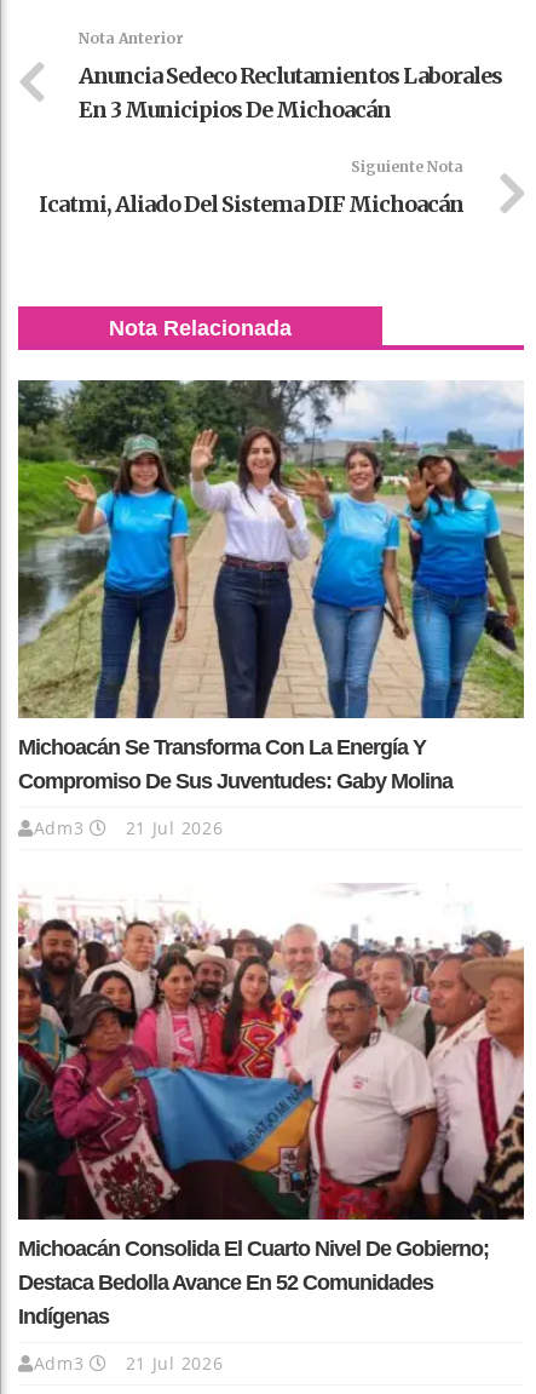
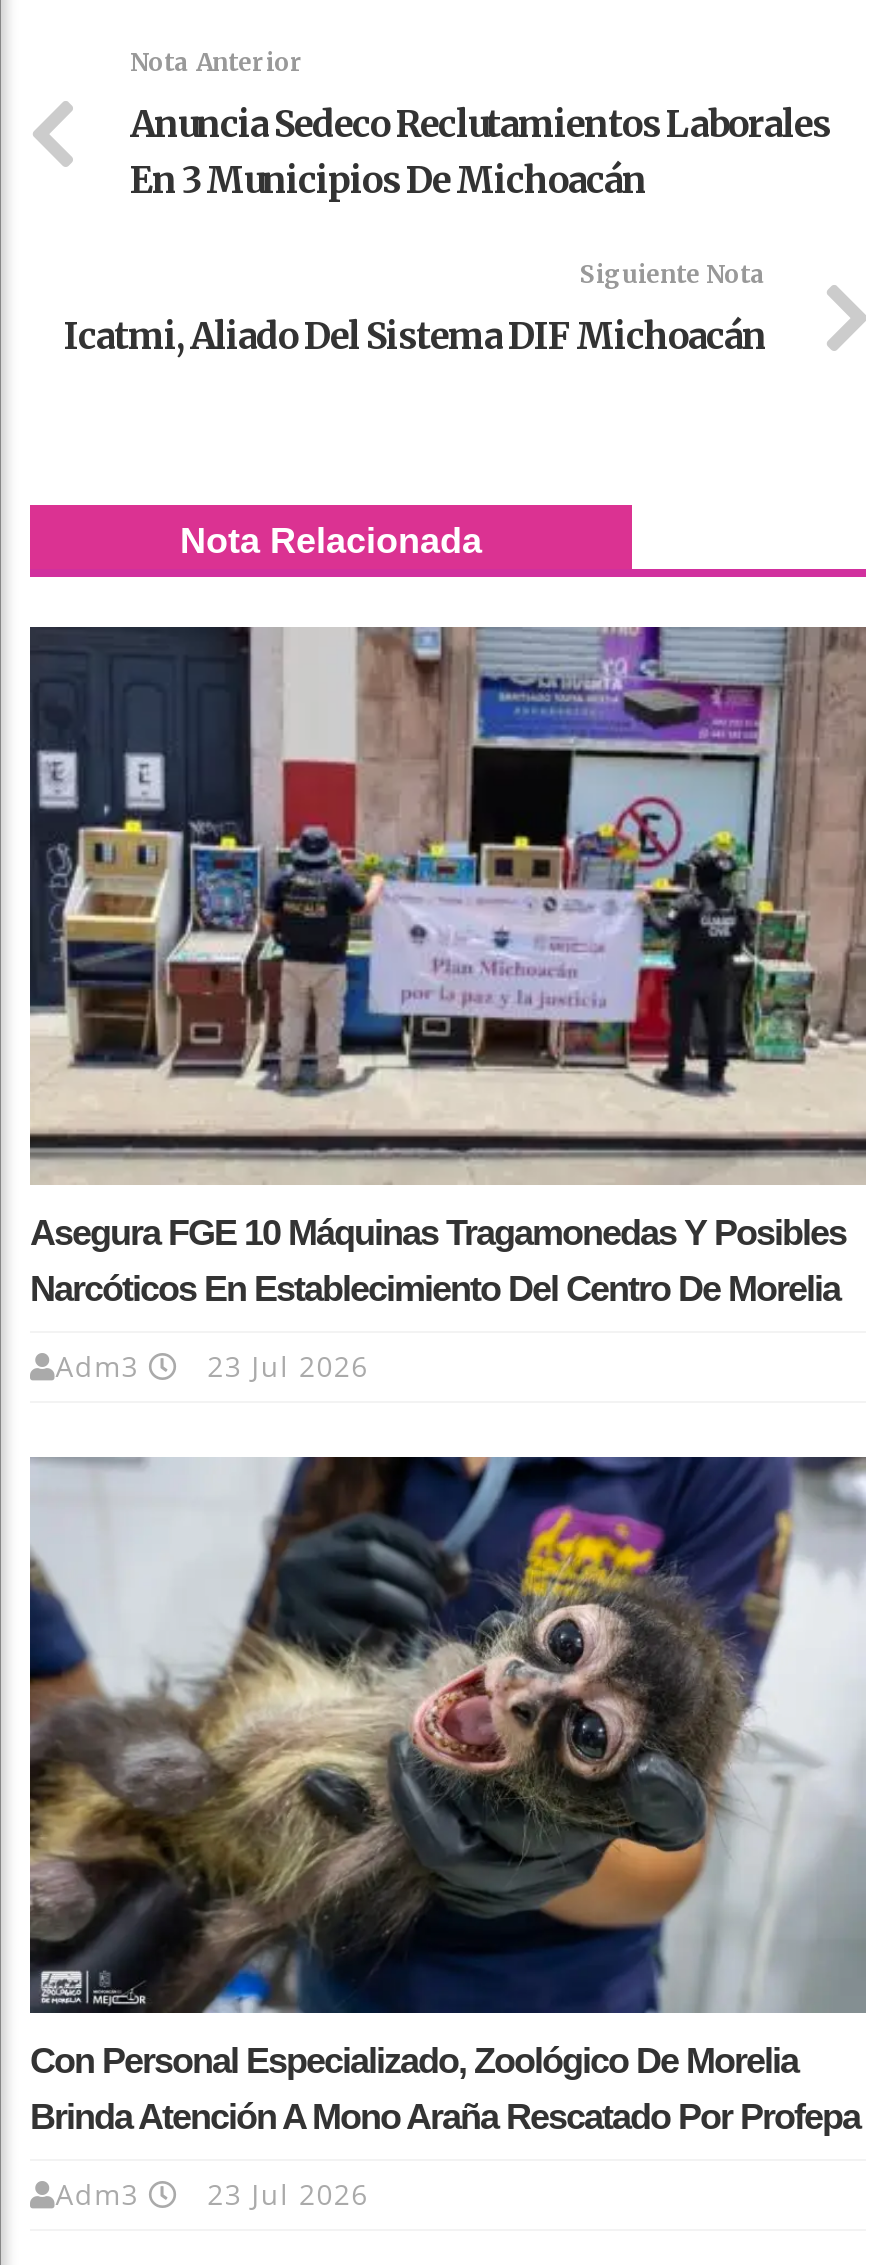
[17,380,524,793] [image] | Michoacán Se Transforma Con La Energía Y | Compromiso De Sus Juventudes: Gaby Molina -> [28,625,868,1309] [image] | Asegura FGE 10 Máquinas Tragamonedas Y Posibles | Narcóticos En Establecimiento Del Centro De Morelia
[34,816,223,839] Adm3 21 Jul 2026 -> [55,1347,369,1385] Adm3 23 Jul 2026
[17,884,525,1329] [image] | Michoacán Consolida El Cuarto Nivel De Gobierno; | Destaca Bedolla Avance En 52 Comunidades | Indígenas -> [28,1455,868,2138] [image] | Con Personal Especializado, Zoológico De Morelia | Brinda Atención A Mono Araña Rescatado Por Profepa
[34,1352,223,1375] Adm3 21 Jul 2026 -> [55,2176,369,2214] Adm3 23 Jul 2026

